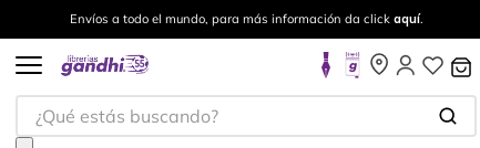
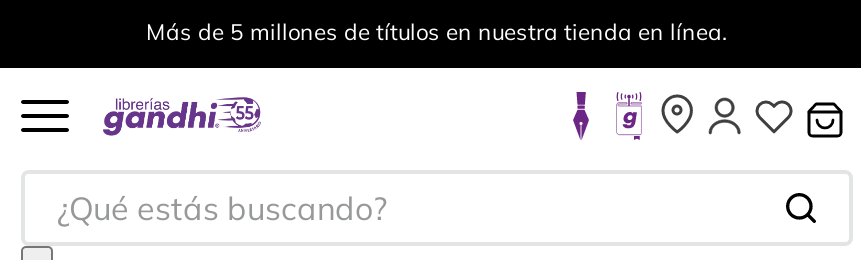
[69,11,423,27] Envíos a todo el mundo, para más información da click aquí. -> [146,18,728,46] Más de 5 millones de títulos en nuestra tienda en línea.

